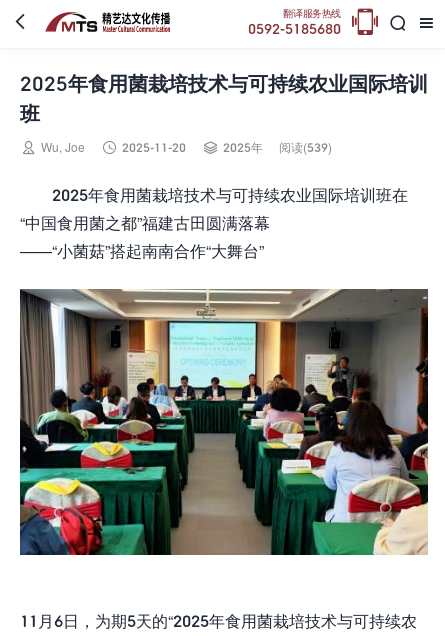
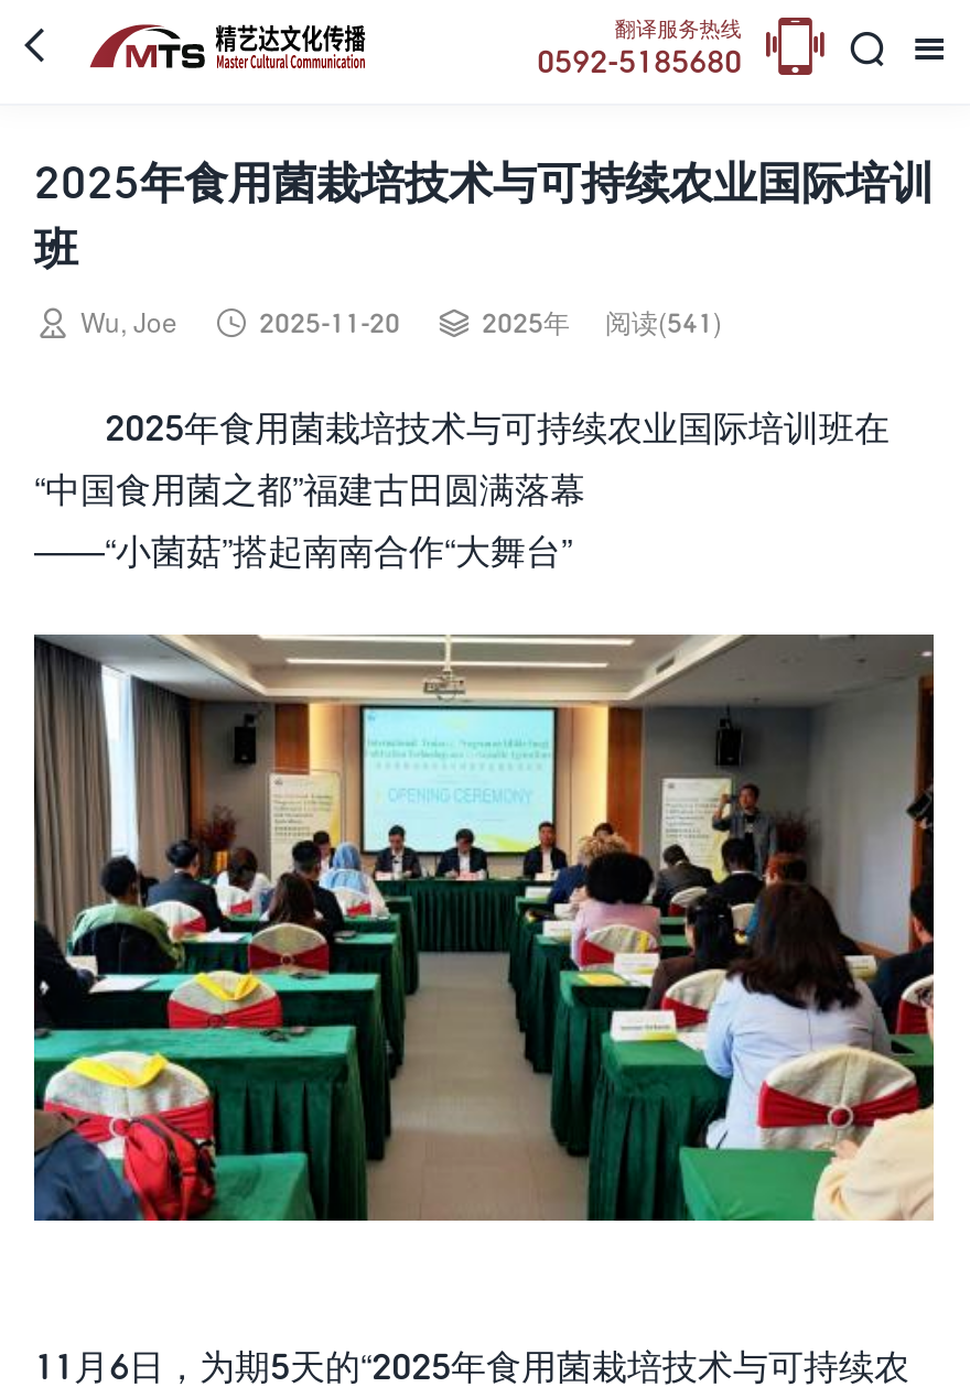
[279,140,332,155] 阅读(539) -> [605,306,722,339] 阅读(541)

